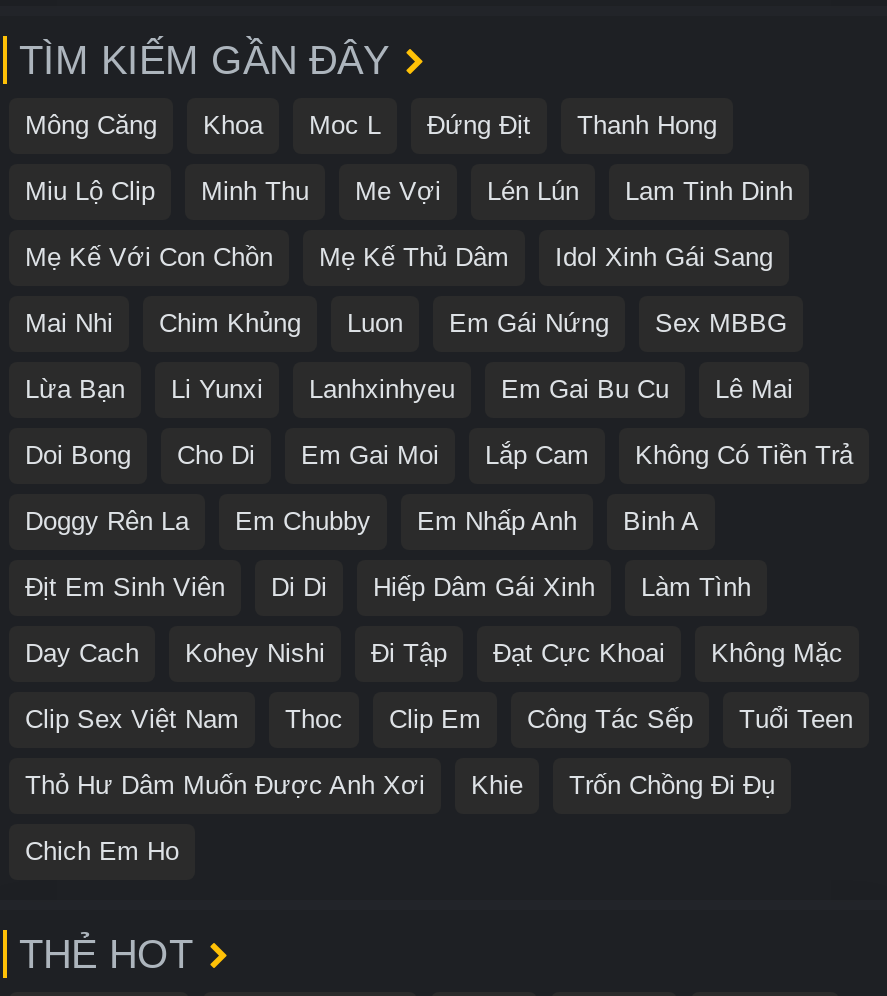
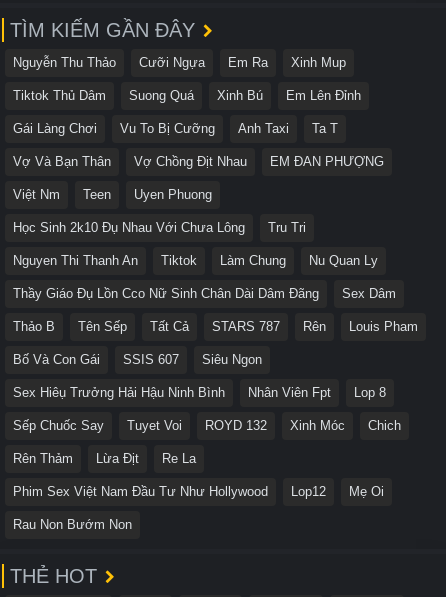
[25,110,853,866] Mông Căng | Khoa | Moc L | Đứng Địt | Thanh Hong | Miu Lộ Clip | Minh Thu | Me Vợi | Lén Lún | Lam Tinh Dinh | Mẹ Kế Với Con Chồn | Mẹ Kế Thủ Dâm | Idol Xinh Gái Sang | Mai Nhi | Chim Khủng | Luon | Em Gái Nứng | Sex MBBG | Lừa Bạn | Li Yunxi | Lanhxinhyeu | Em Gai Bu Cu | Lê Mai | Doi Bong | Cho Di | Em Gai Moi | Lắp Cam | Không Có Tiền Trả | Doggy Rên La | Em Chubby | Em Nhấp Anh | Binh A | Địt Em Sinh Viên | Di Di | Hiếp Dâm Gái Xinh | Làm Tình | Day Cach | Kohey Nishi | Đi Tập | Đạt Cực Khoai | Không Mặc | Clip Sex Việt Nam | Thoc | Clip Em | Công Tác Sếp | Tuổi Teen | Thỏ Hư Dâm Muốn Được Anh Xơi | Khie | Trốn Chồng Đi Đụ | Chich Em Ho -> [13,55,418,532] Nguyễn Thu Thảo | Cưỡi Ngựa | Em Ra | Xinh Mup | Tiktok Thủ Dâm | Suong Quá | Xinh Bú | Em Lên Đỉnh | Gái Làng Chơi | Vu To Bị Cưỡng | Anh Taxi | Ta T | Vợ Và Bạn Thân | Vợ Chồng Địt Nhau | EM ĐAN PHƯỢNG | Việt Nm | Teen | Uyen Phuong | Học Sinh 2k10 Đụ Nhau Với Chưa Lông | Tru Tri | Nguyen Thi Thanh An | Tiktok | Làm Chung | Nu Quan Ly | Thầy Giáo Đụ Lồn Cco Nữ Sinh Chân Dài Dâm Đãng | Sex Dâm | Thảo B | Tên Sếp | Tất Cả | STARS 787 | Rên | Louis Pham | Bố Và Con Gái | SSIS 607 | Siêu Ngon | Sex Hiêụ Trưởng Hải Hậu Ninh Bình | Nhân Viên Fpt | Lop 8 | Sếp Chuốc Say | Tuyet Voi | ROYD 132 | Xinh Móc | Chich | Rên Thảm | Lừa Địt | Re La | Phim Sex Việt Nam Đầu Tư Như Hollywood | Lop12 | Mẹ Oi | Rau Non Bướm Non

